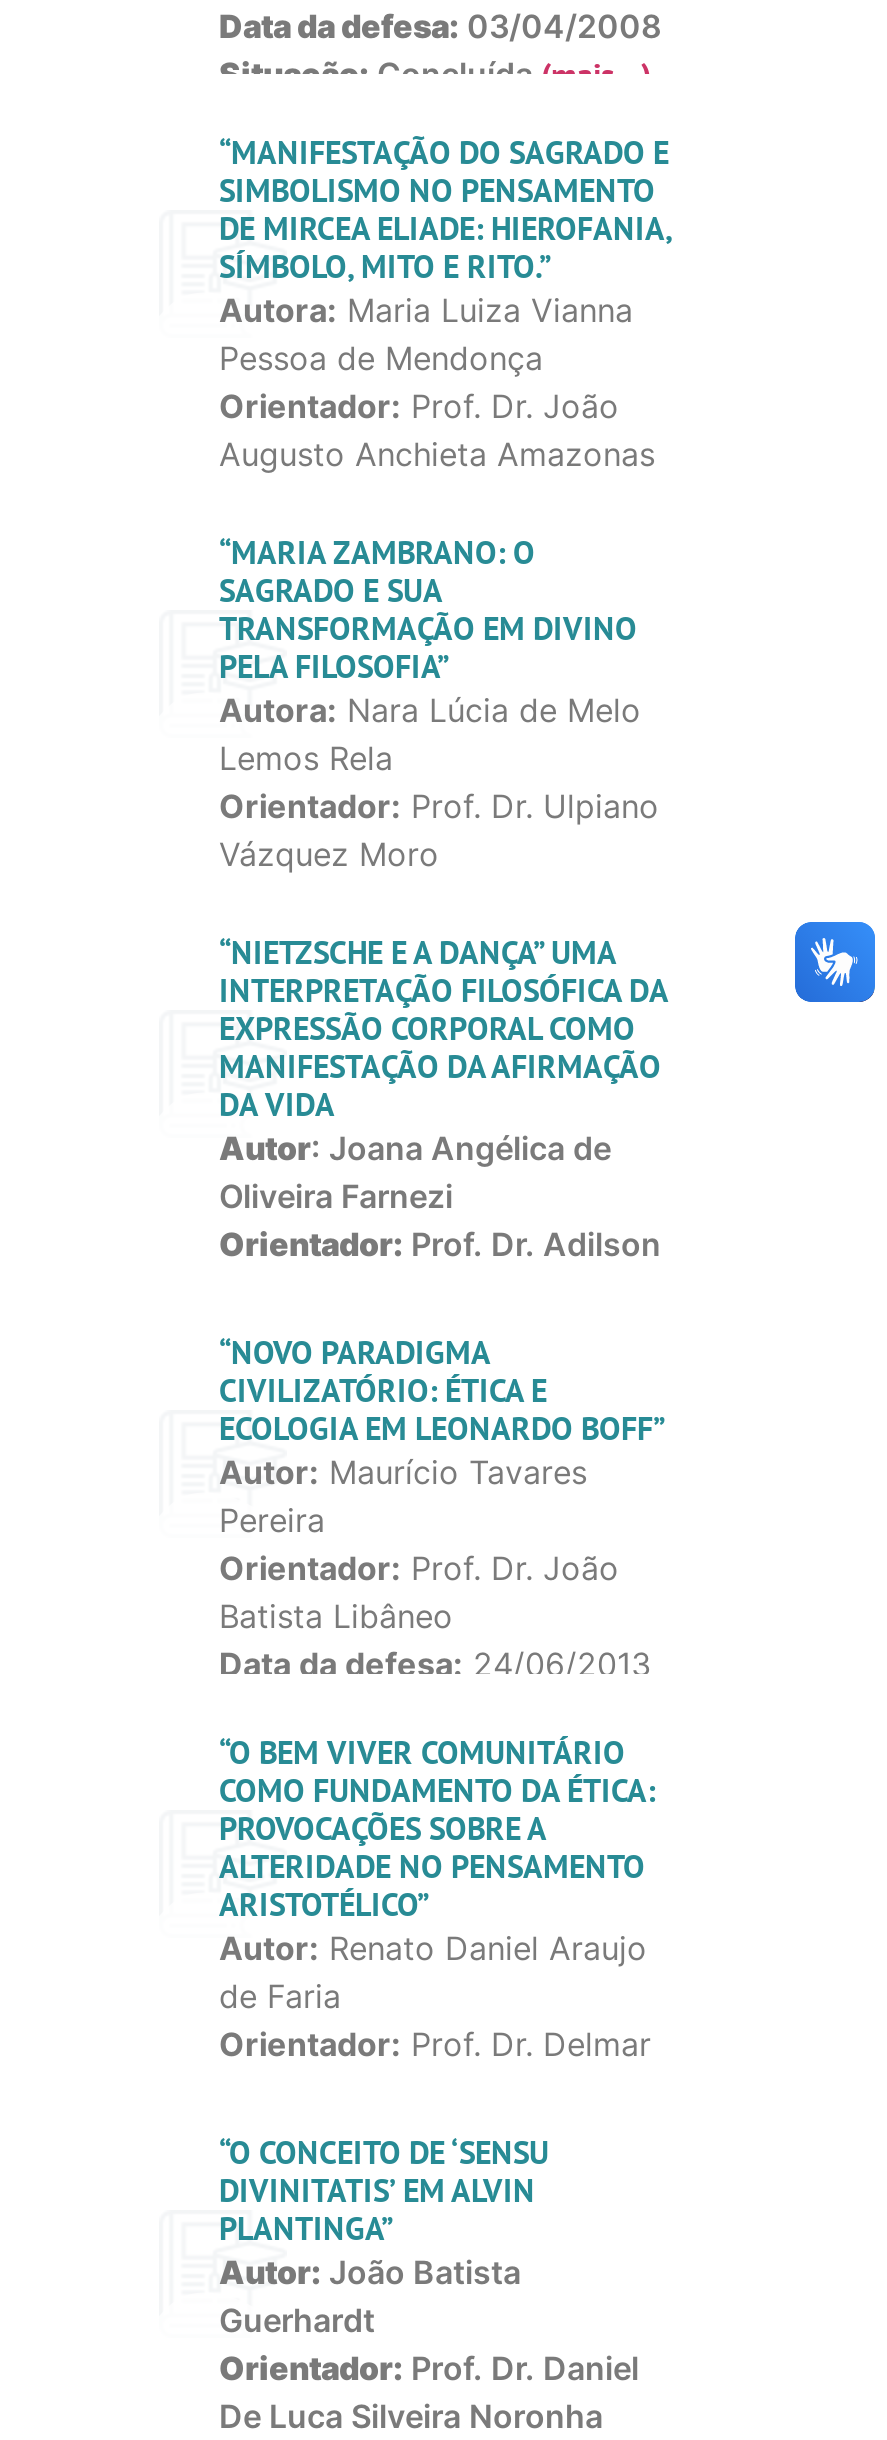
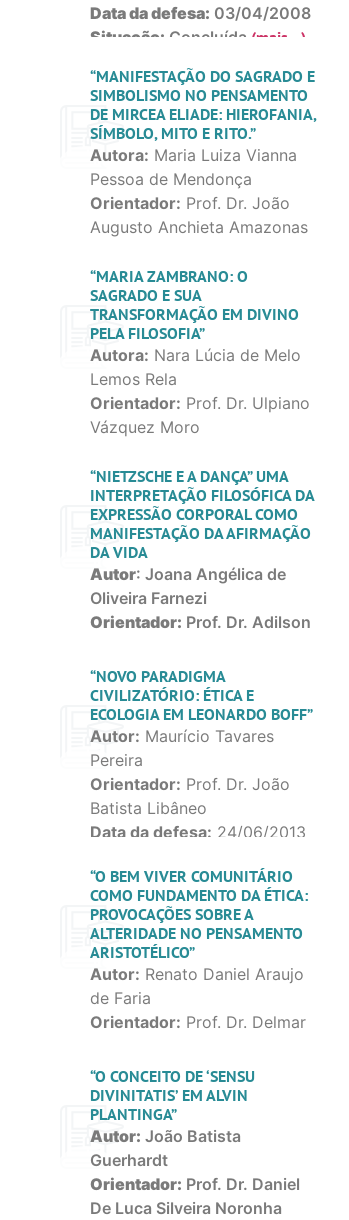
[793,920,877,1004] [image] -> none

